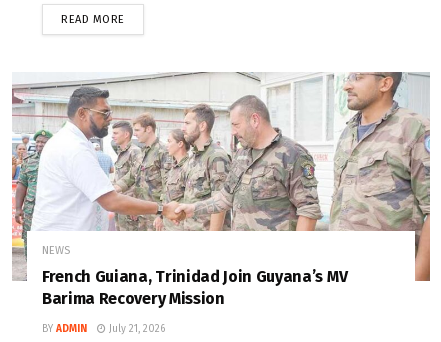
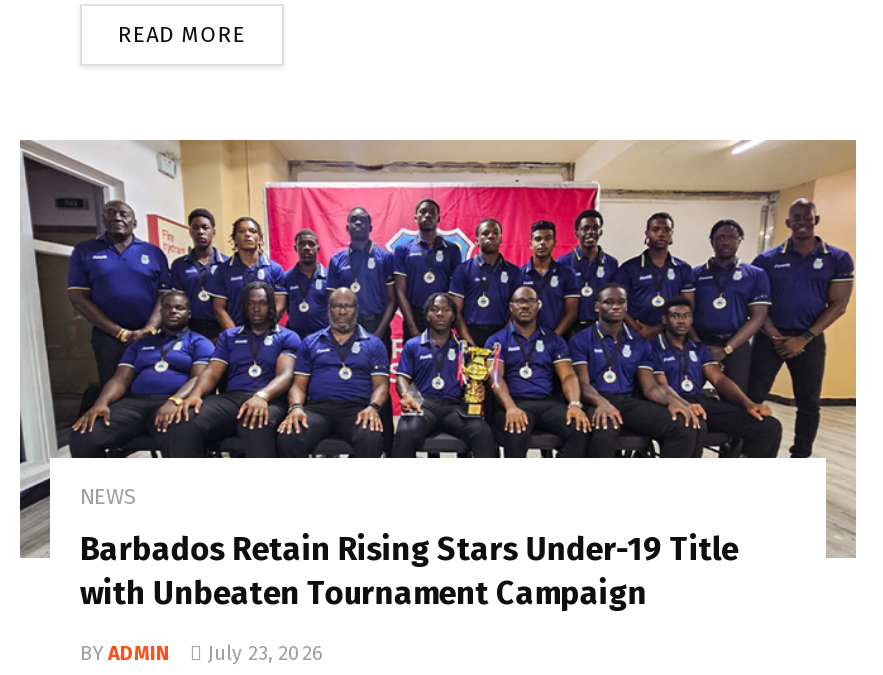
[11,71,431,308] [image] | French Guiana, Trinidad Join Guyana’s MV | Barima Recovery Mission -> [18,138,858,612] [image] | Barbados Retain Rising Stars Under-19 Title | with Unbeaten Tournament Campaign
[42,323,165,335] BY ADMIN July 21, 2026 -> [80,642,322,666] BY ADMIN July 23, 2026

